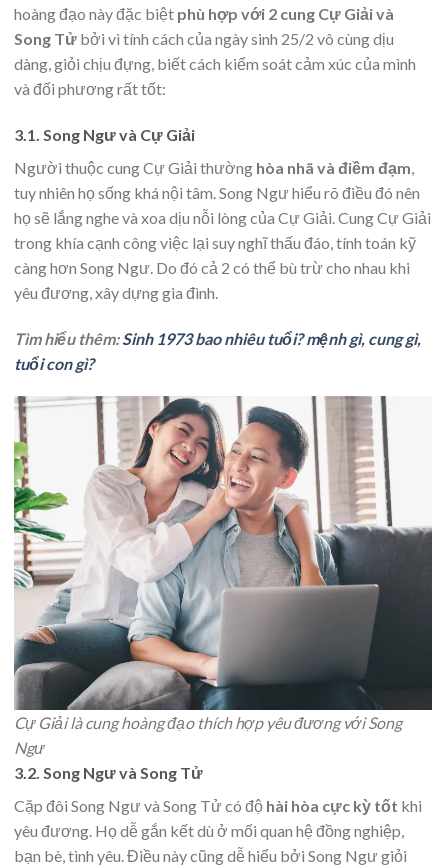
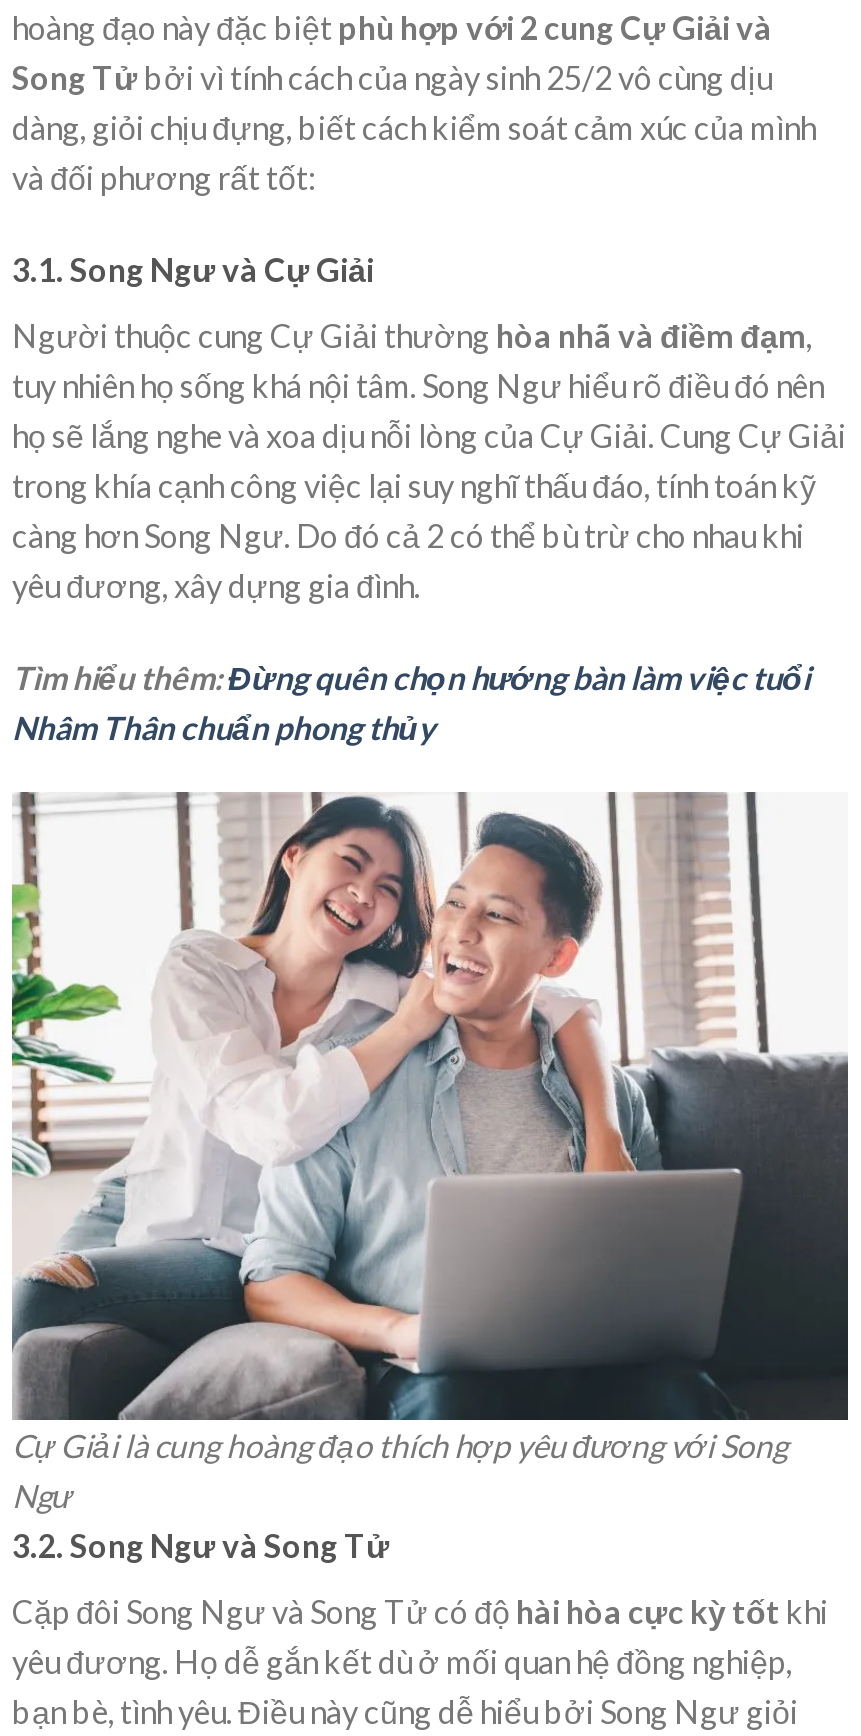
[14,329,421,373] Tìm hiểu thêm:Sinh 1973 bao nhiêu tuổi? mệnh gì, cung gì, | tuổi con gì? -> [12,657,810,745] Tìm hiểu thêm:Đừng quên chọn hướng bàn làm việc tuổi | Nhâm Thân chuẩn phong thủy

